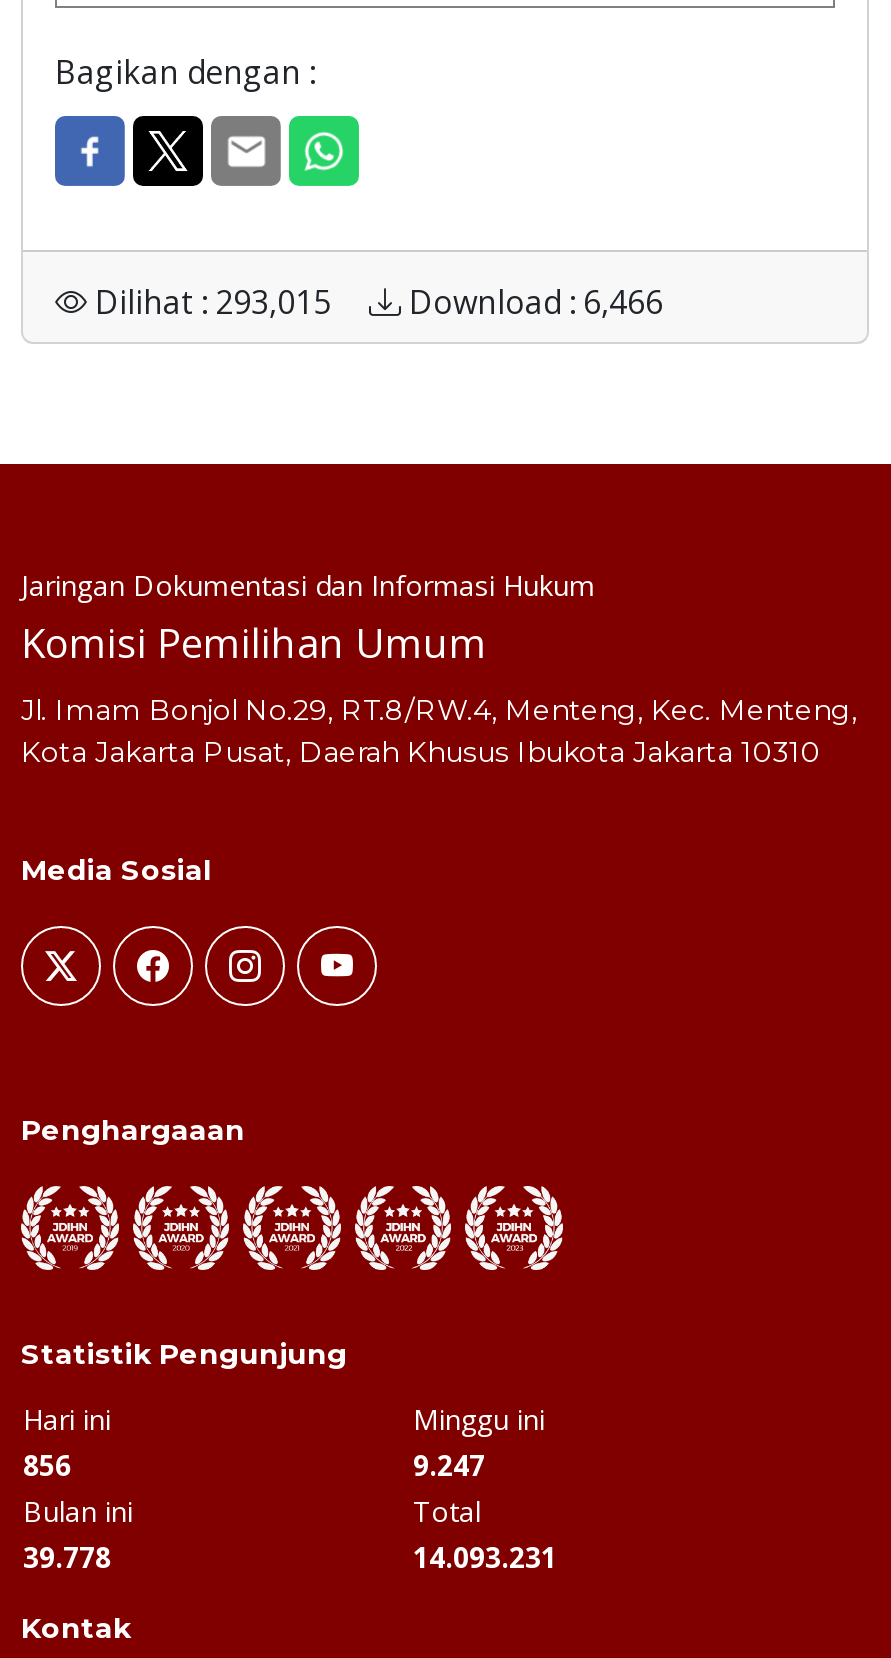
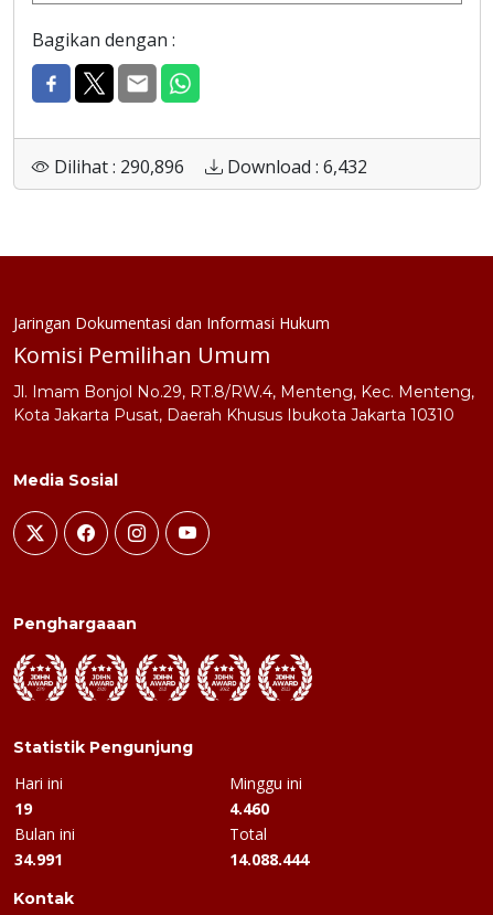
[87,280,339,324] Dilihat : 293,015 -> [50,155,189,179] Dilihat : 290,896
[401,280,663,324] Download : 6,466 -> [223,155,367,179] Download : 6,432
[23,1446,71,1484] 856 -> [14,798,32,819] 19
[413,1446,485,1484] 9.247 -> [229,798,269,819] 4.460
[23,1538,111,1576] 39.778 -> [14,849,63,870] 34.991
[413,1538,557,1576] 14.093.231 -> [229,849,309,870] 14.088.444

